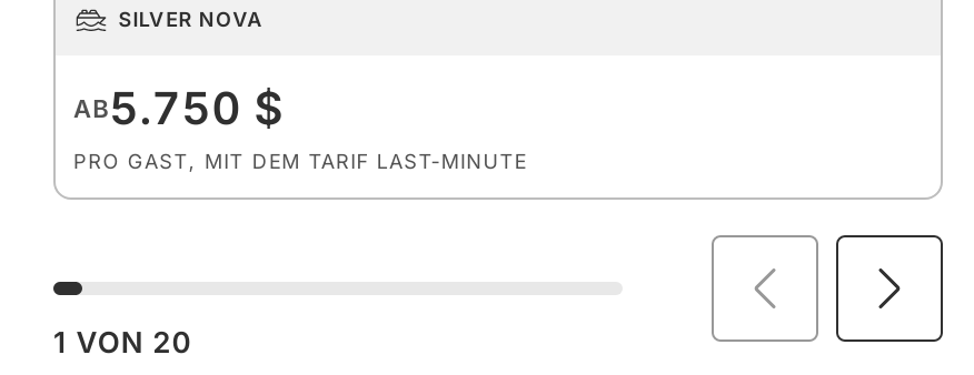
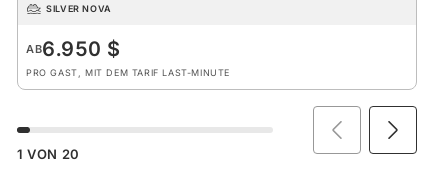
[73,82,284,136] AB5.750 $ -> [26,37,121,61] AB6.950 $

